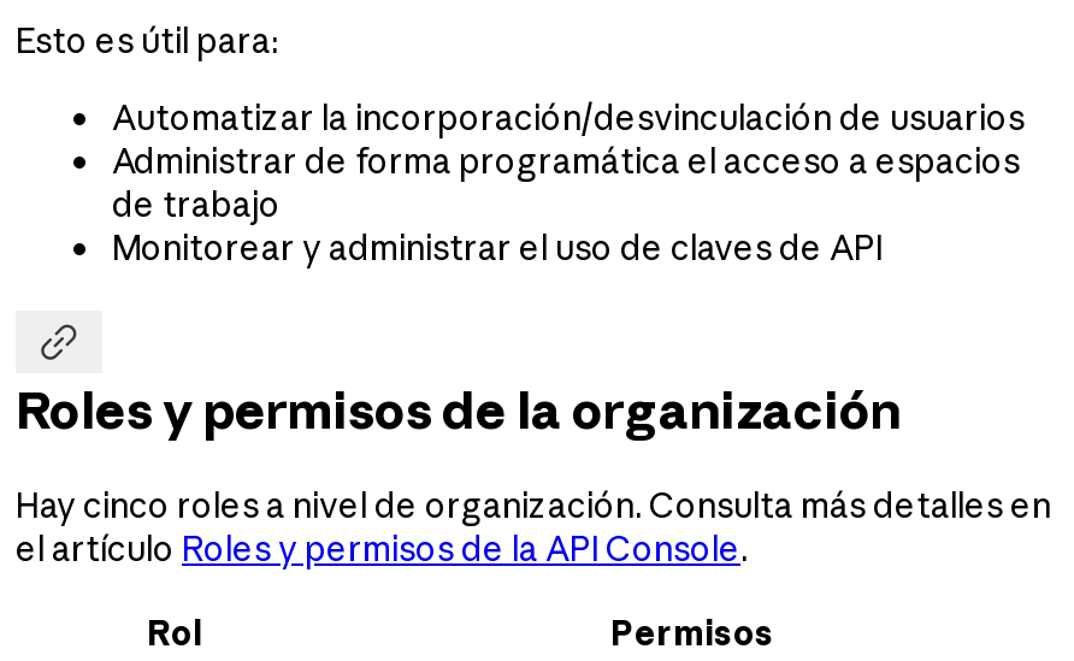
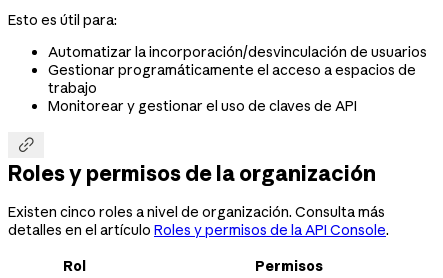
[112,140,1020,270] Administrar de forma programática el acceso a espacios | de trabajo | Monitorear y administrar el uso de claves de API -> [48,60,416,114] Gestionar programáticamente el acceso a espacios de | trabajo | Monitorear y gestionar el uso de claves de API
[16,484,1051,570] Hay cinco roles a nivel de organización. Consulta más detalles en | el artículo Roles y permisos de la API Console. -> [8,203,389,239] Existen cinco roles a nivel de organización. Consulta más | detalles en el artículo Roles y permisos de la API Console.

